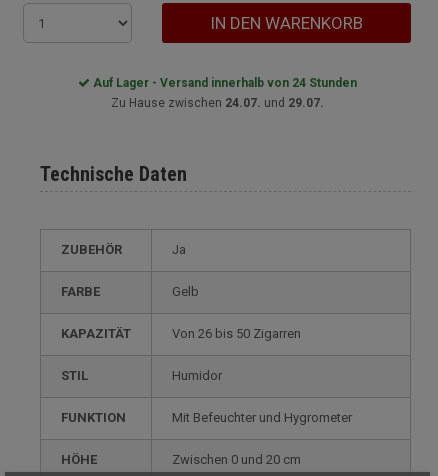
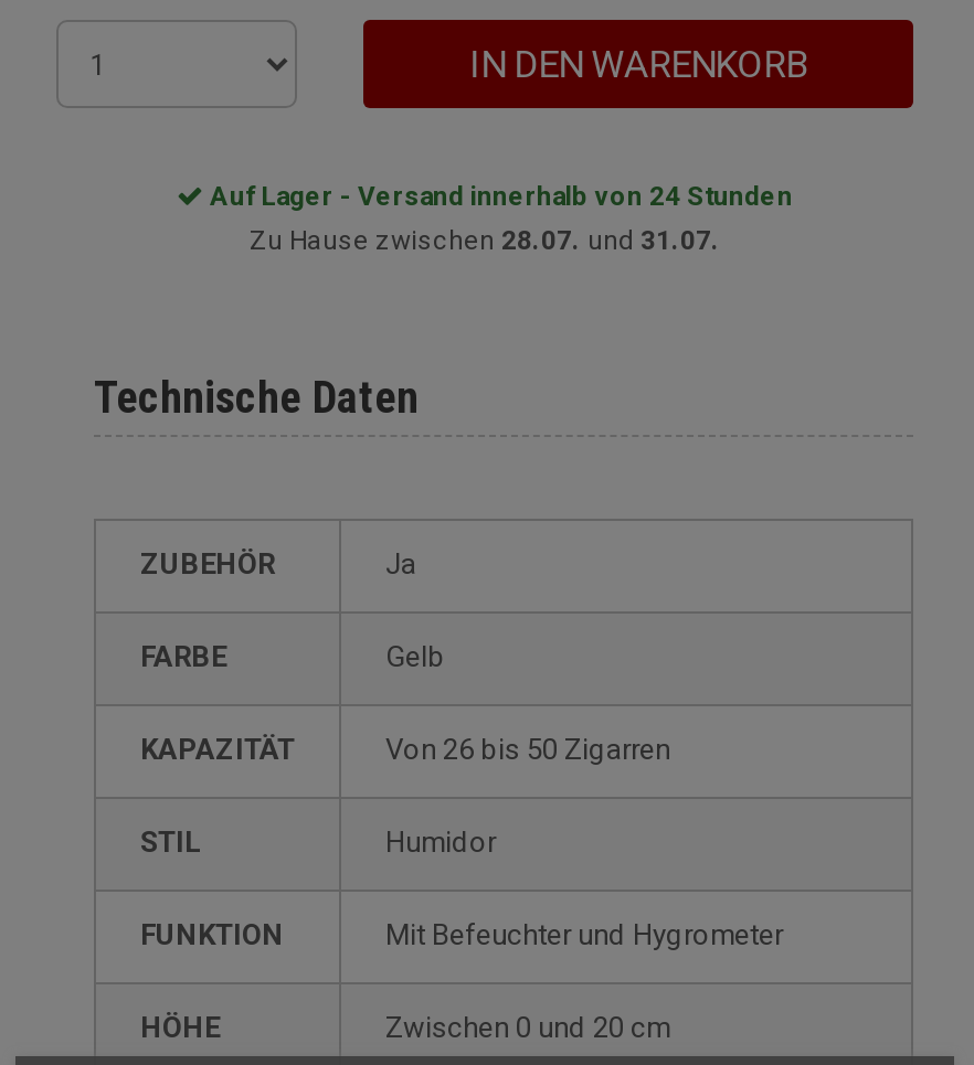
[110,96,323,110] Zu Hause zwischen 24.07. und 29.07. -> [250,225,720,256] Zu Hause zwischen 28.07. und 31.07.

